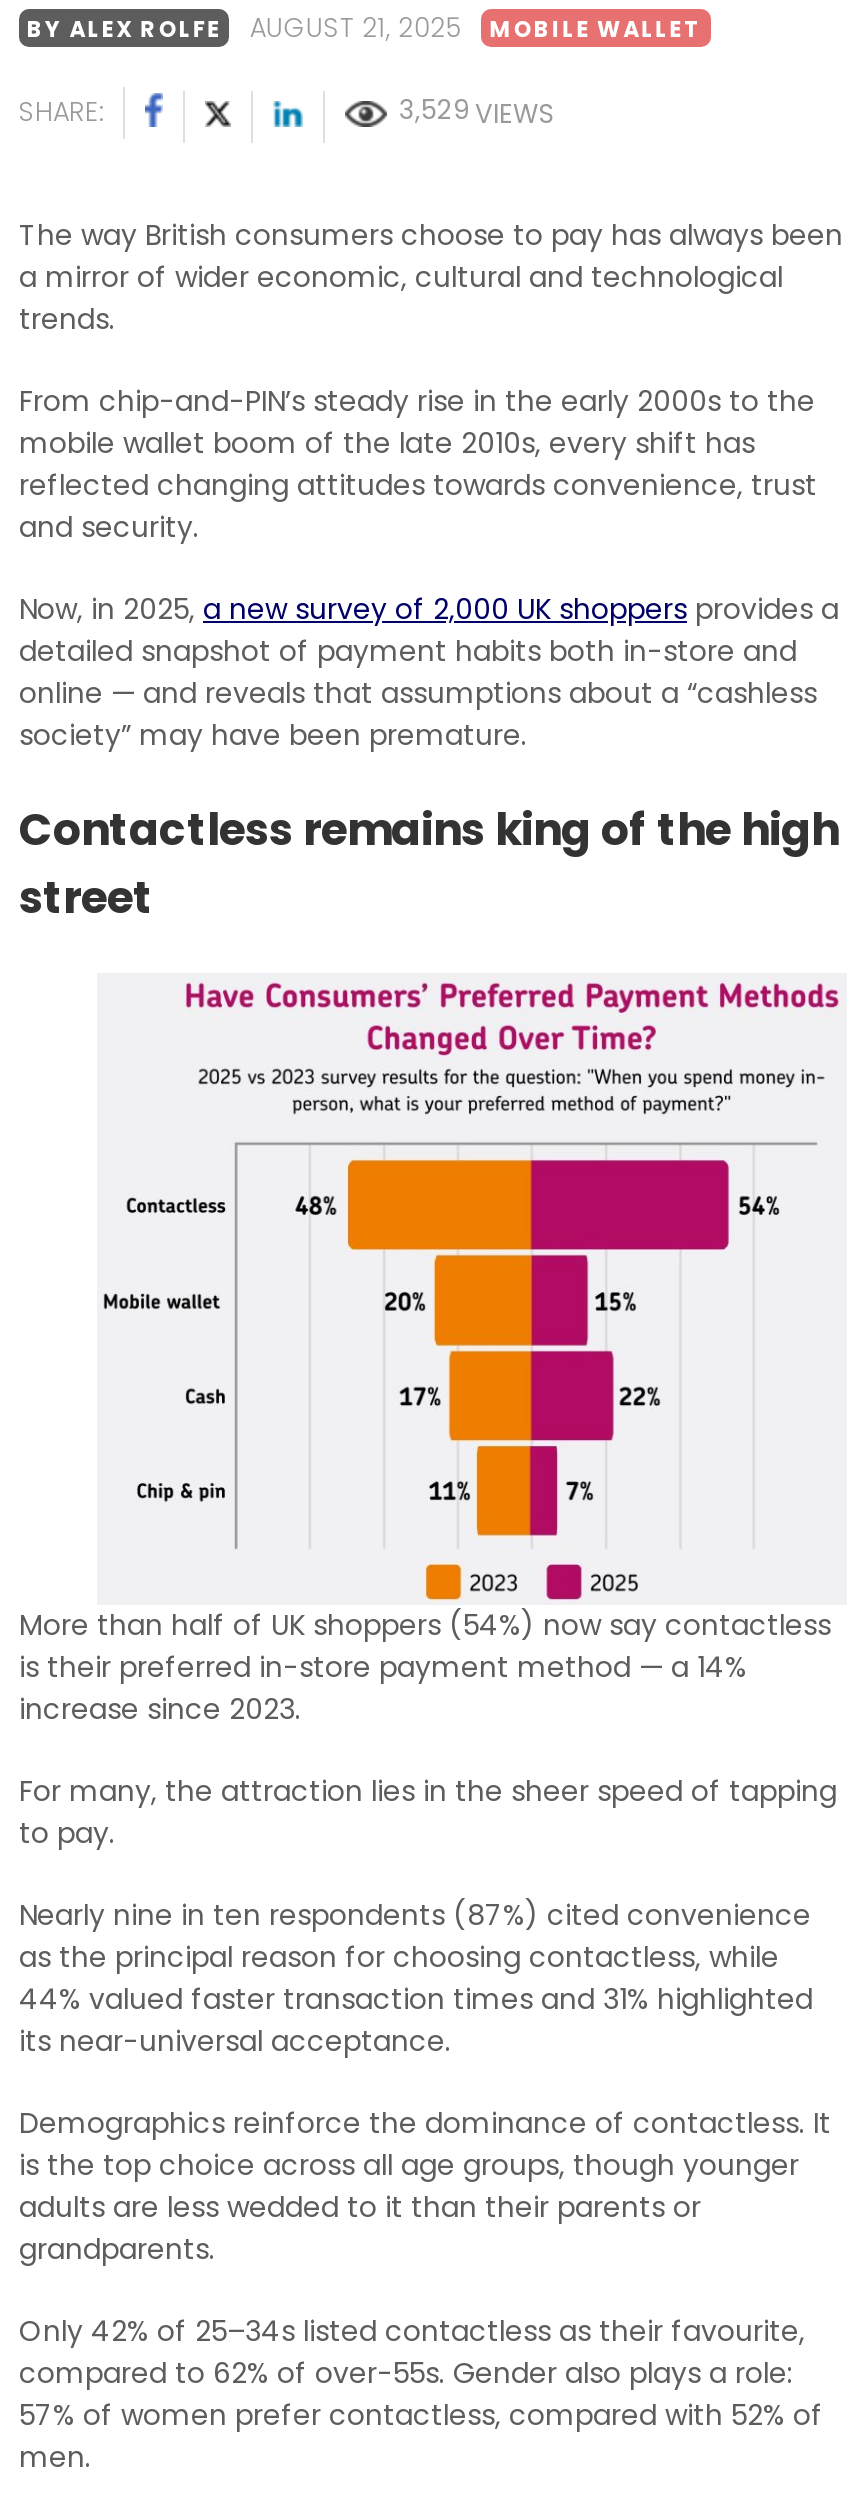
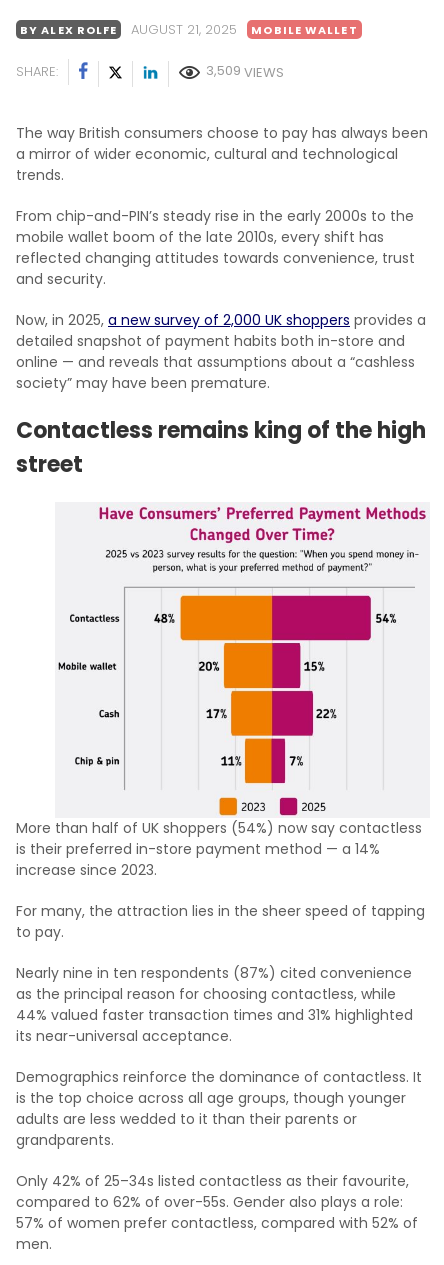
[399,91,555,133] 3,529 VIEWS -> [206,61,284,82] 3,509 VIEWS

